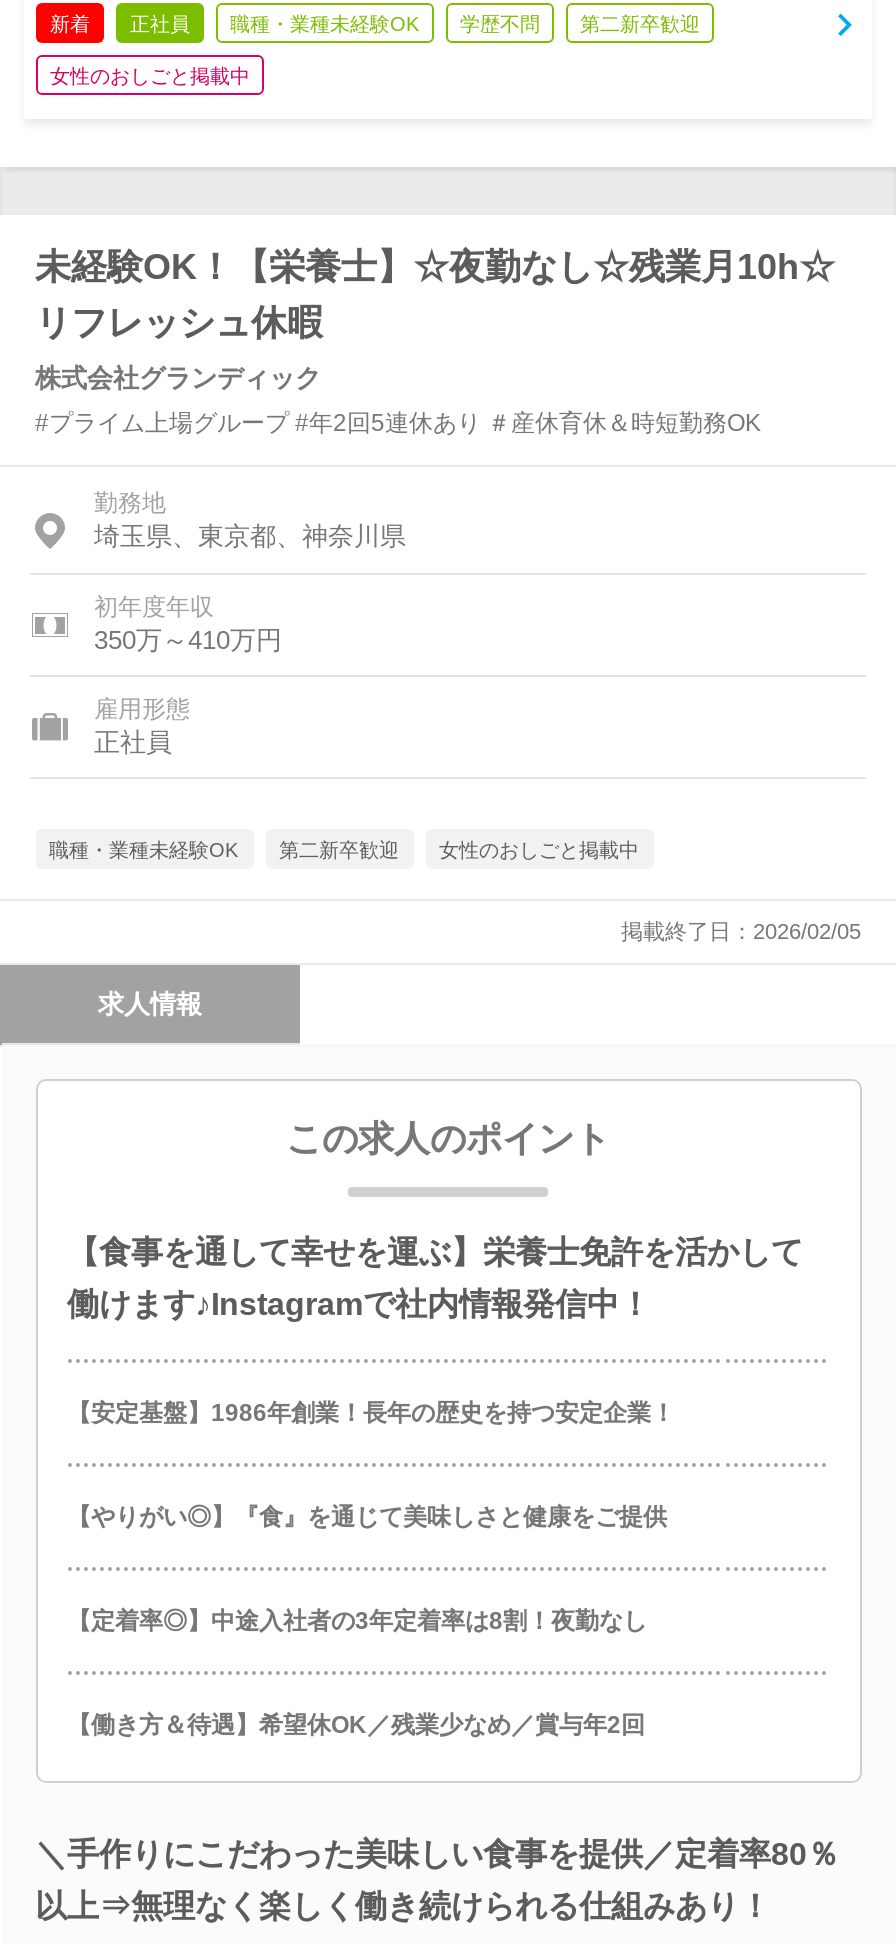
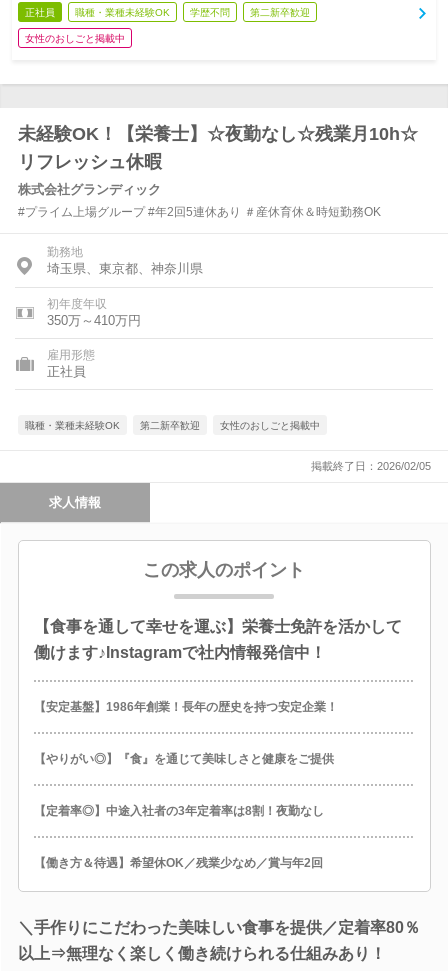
[50,13,90,35] 新着 -> none

